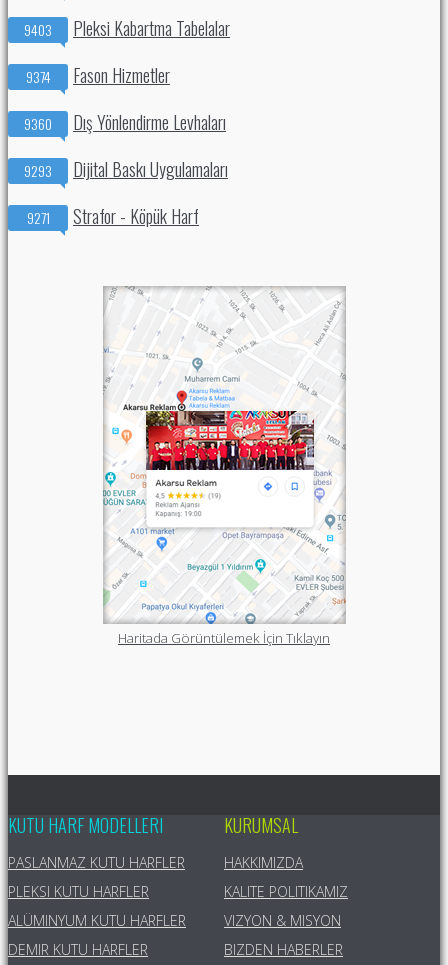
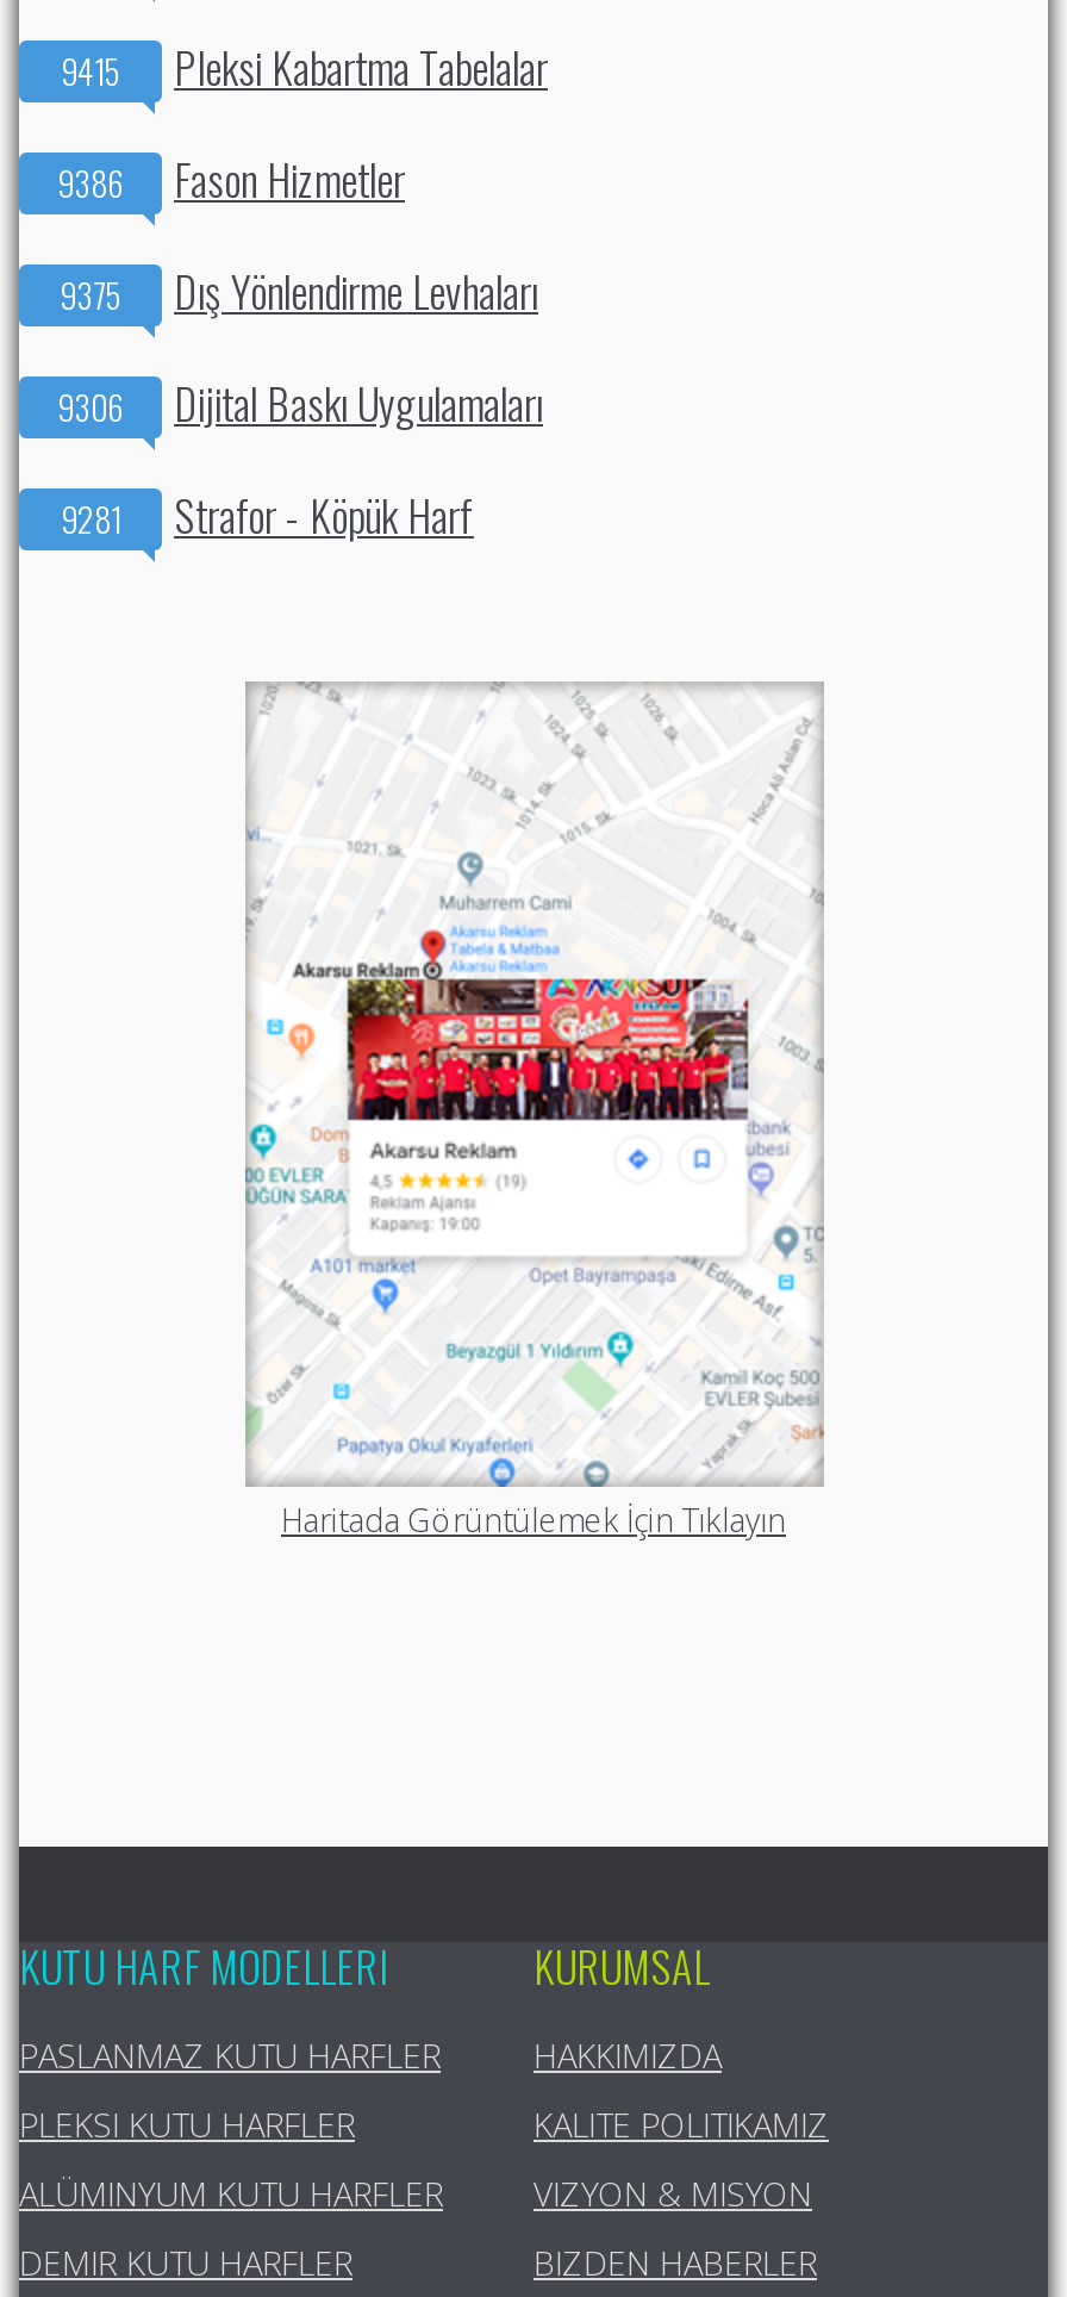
[24,15,230,41] 9403 Pleksi Kabartma Tabelalar -> [61,37,548,99] 9415 Pleksi Kabartma Tabelalar
[25,62,170,88] 9374 Fason Hizmetler -> [57,149,405,211] 9386 Fason Hizmetler
[24,109,226,135] 9360 Dış Yönlendirme Levhaları -> [60,261,538,323] 9375 Dış Yönlendirme Levhaları
[24,156,228,182] 9293 Dijital Baskı Uygulamaları -> [57,373,543,435] 9306 Dijital Baskı Uygulamaları
[26,203,199,229] 9271 Strafor - Köpük Harf -> [61,485,474,547] 9281 Strafor - Köpük Harf

